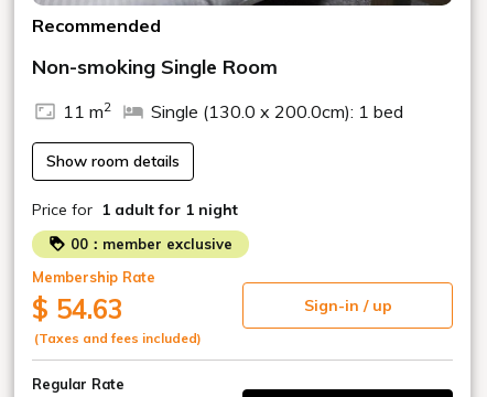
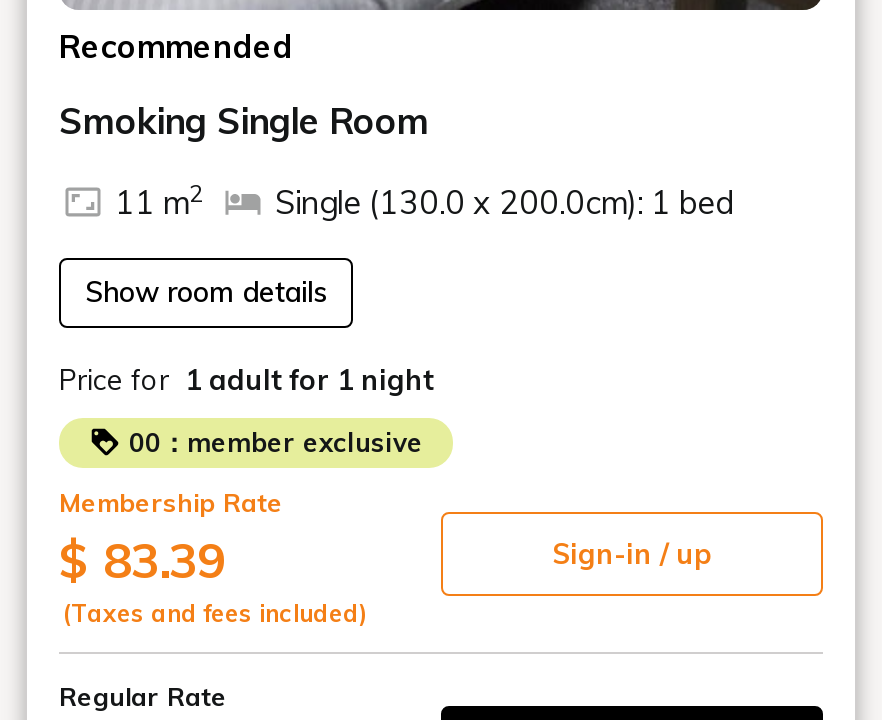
[32,55,278,80] Non-smoking Single Room -> [59,99,429,145] Smoking Single Room
[32,293,123,326] $ 54.63 -> [59,531,225,591] $ 83.39

